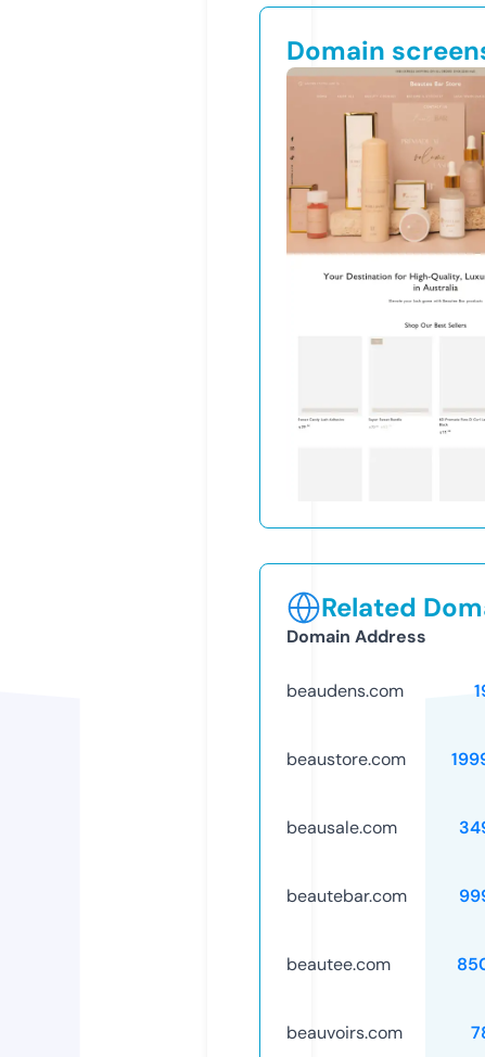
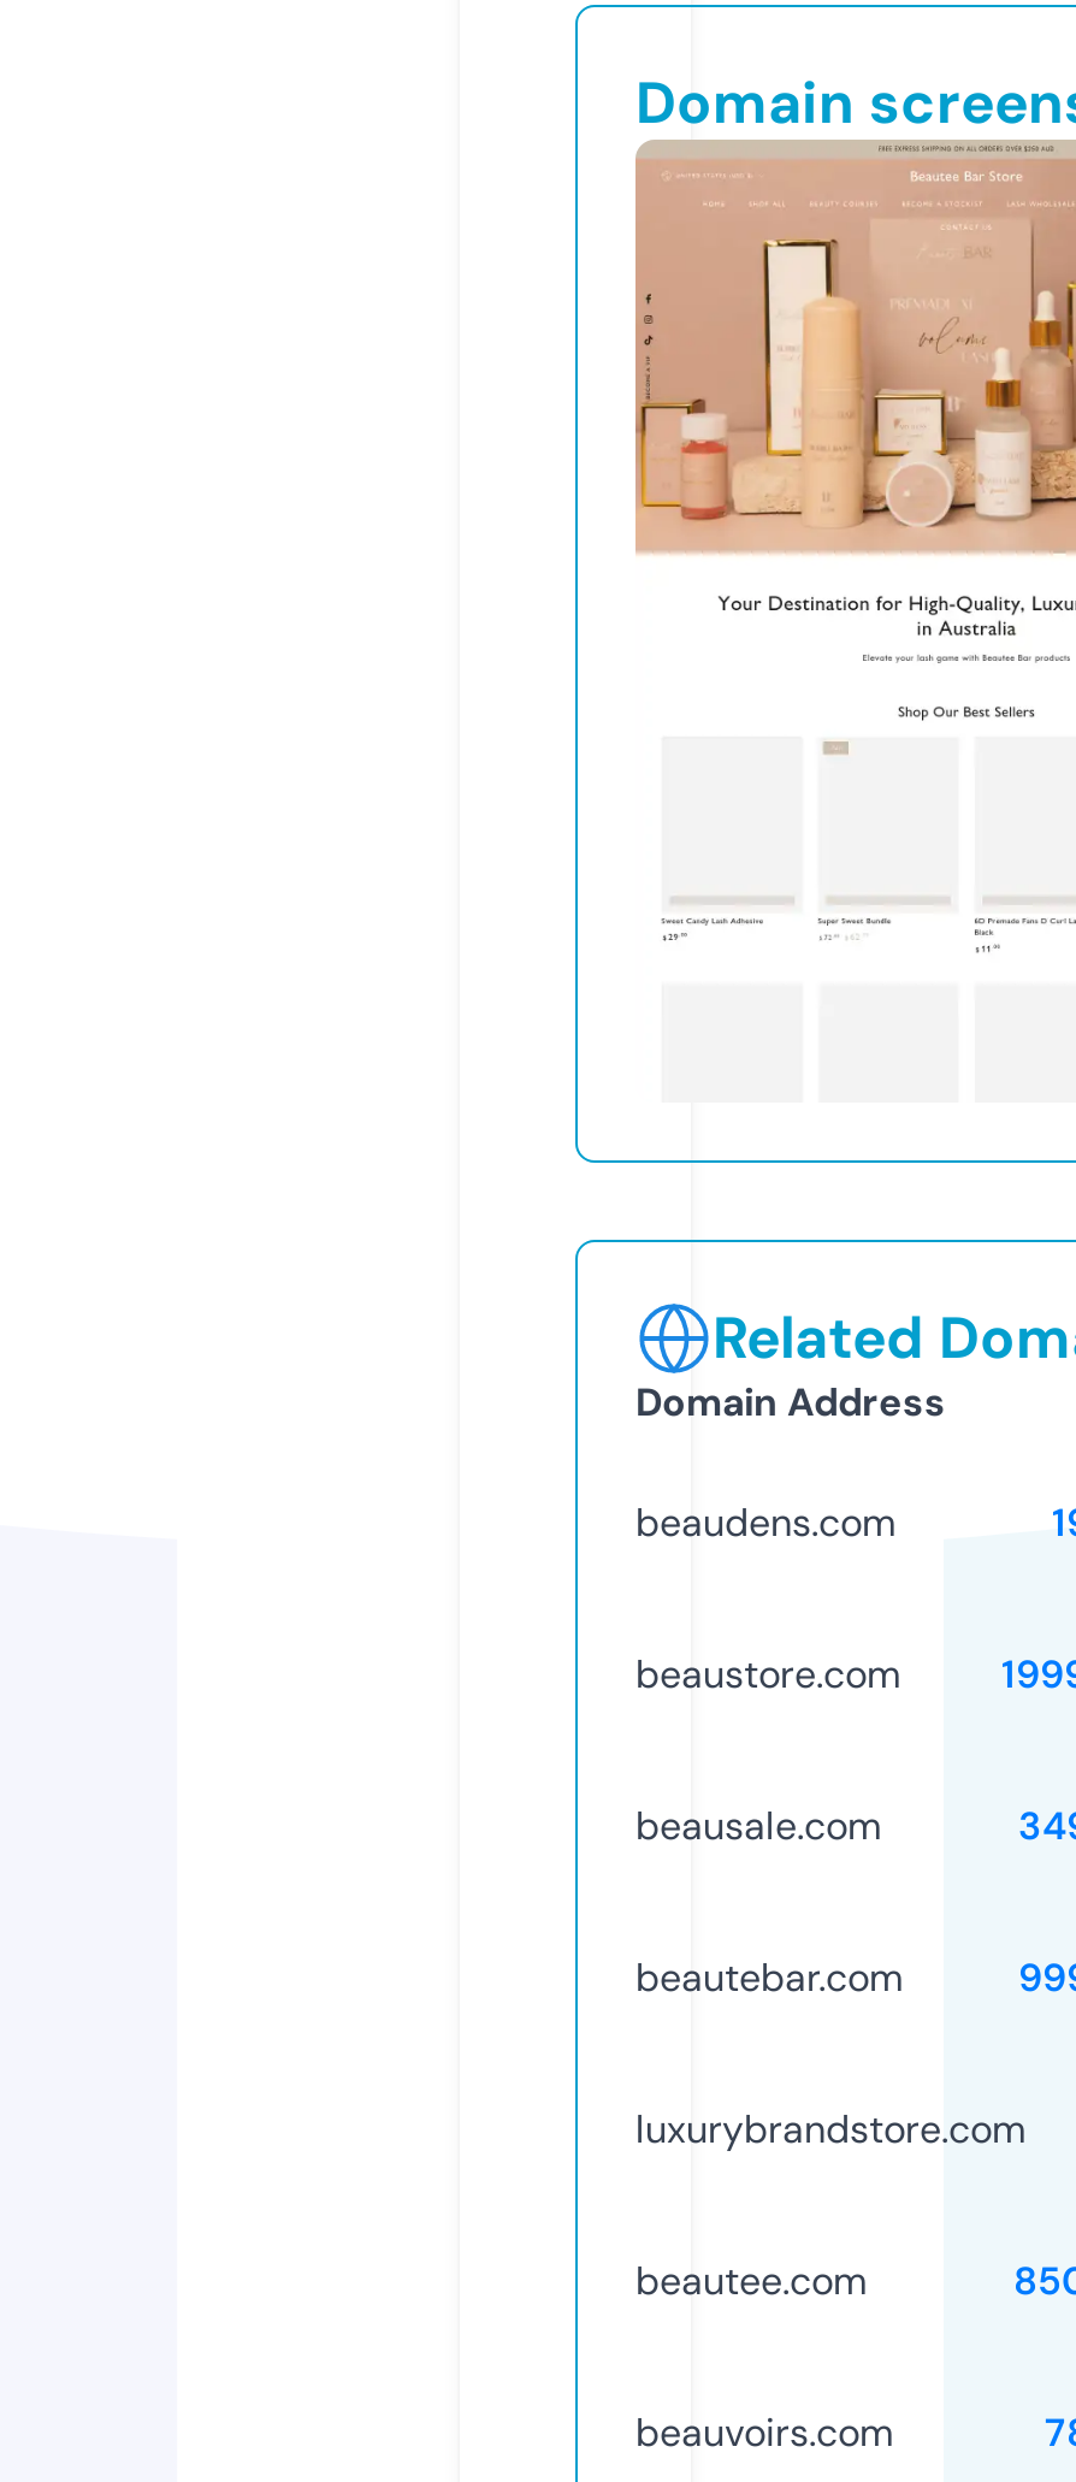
none -> [635,2104,1025,2154] luxurybrandstore.com

